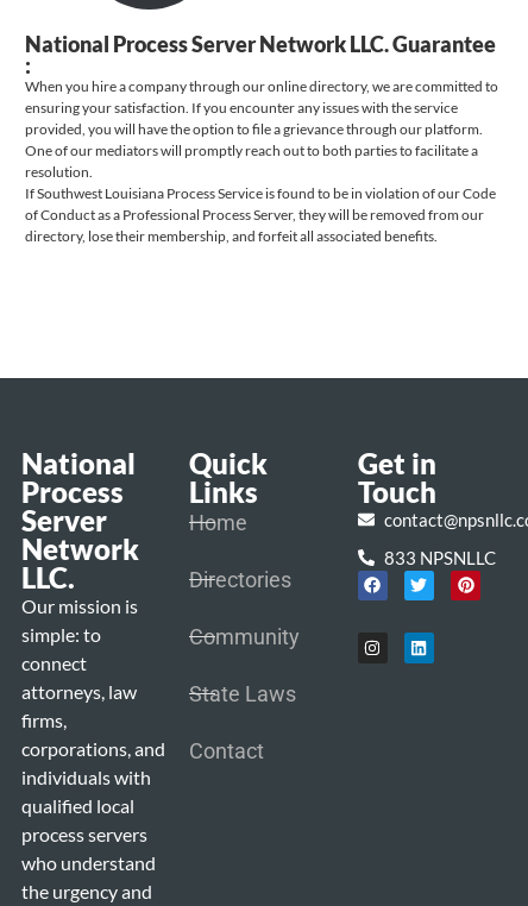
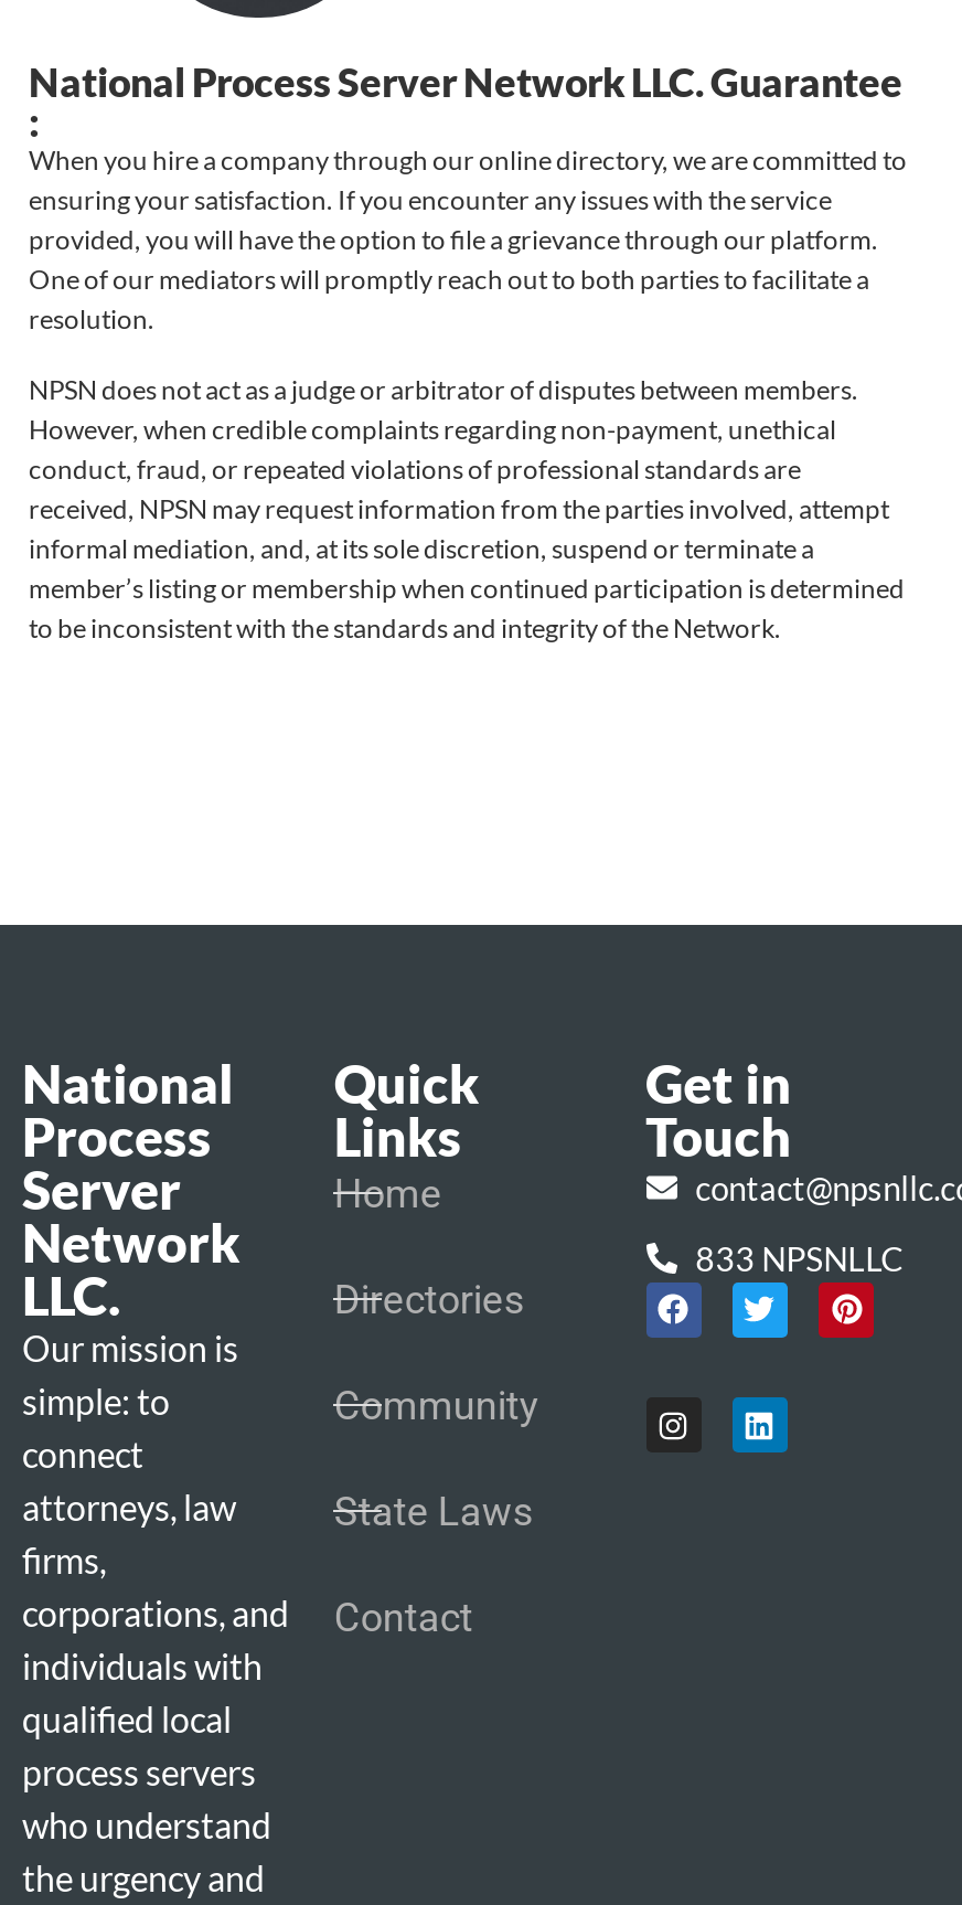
[25,184,496,245] If Southwest Louisiana Process Service is found to be in violation of our Code | of Conduct as a Professional Process Server, they will be removed from our | directory, lose their membership, and forfeit all associated benefits. -> [29,374,905,645] NPSN does not act as a judge or arbitrator of disputes between members. | However, when credible complaints regarding non-payment, unethical | conduct, fraud, or repeated violations of professional standards are | received, NPSN may request information from the parties involved, attempt | informal mediation, and, at its sole discretion, suspend or terminate a | member’s listing or membership when continued participation is determined | to be inconsistent with the standards and integrity of the Network.

